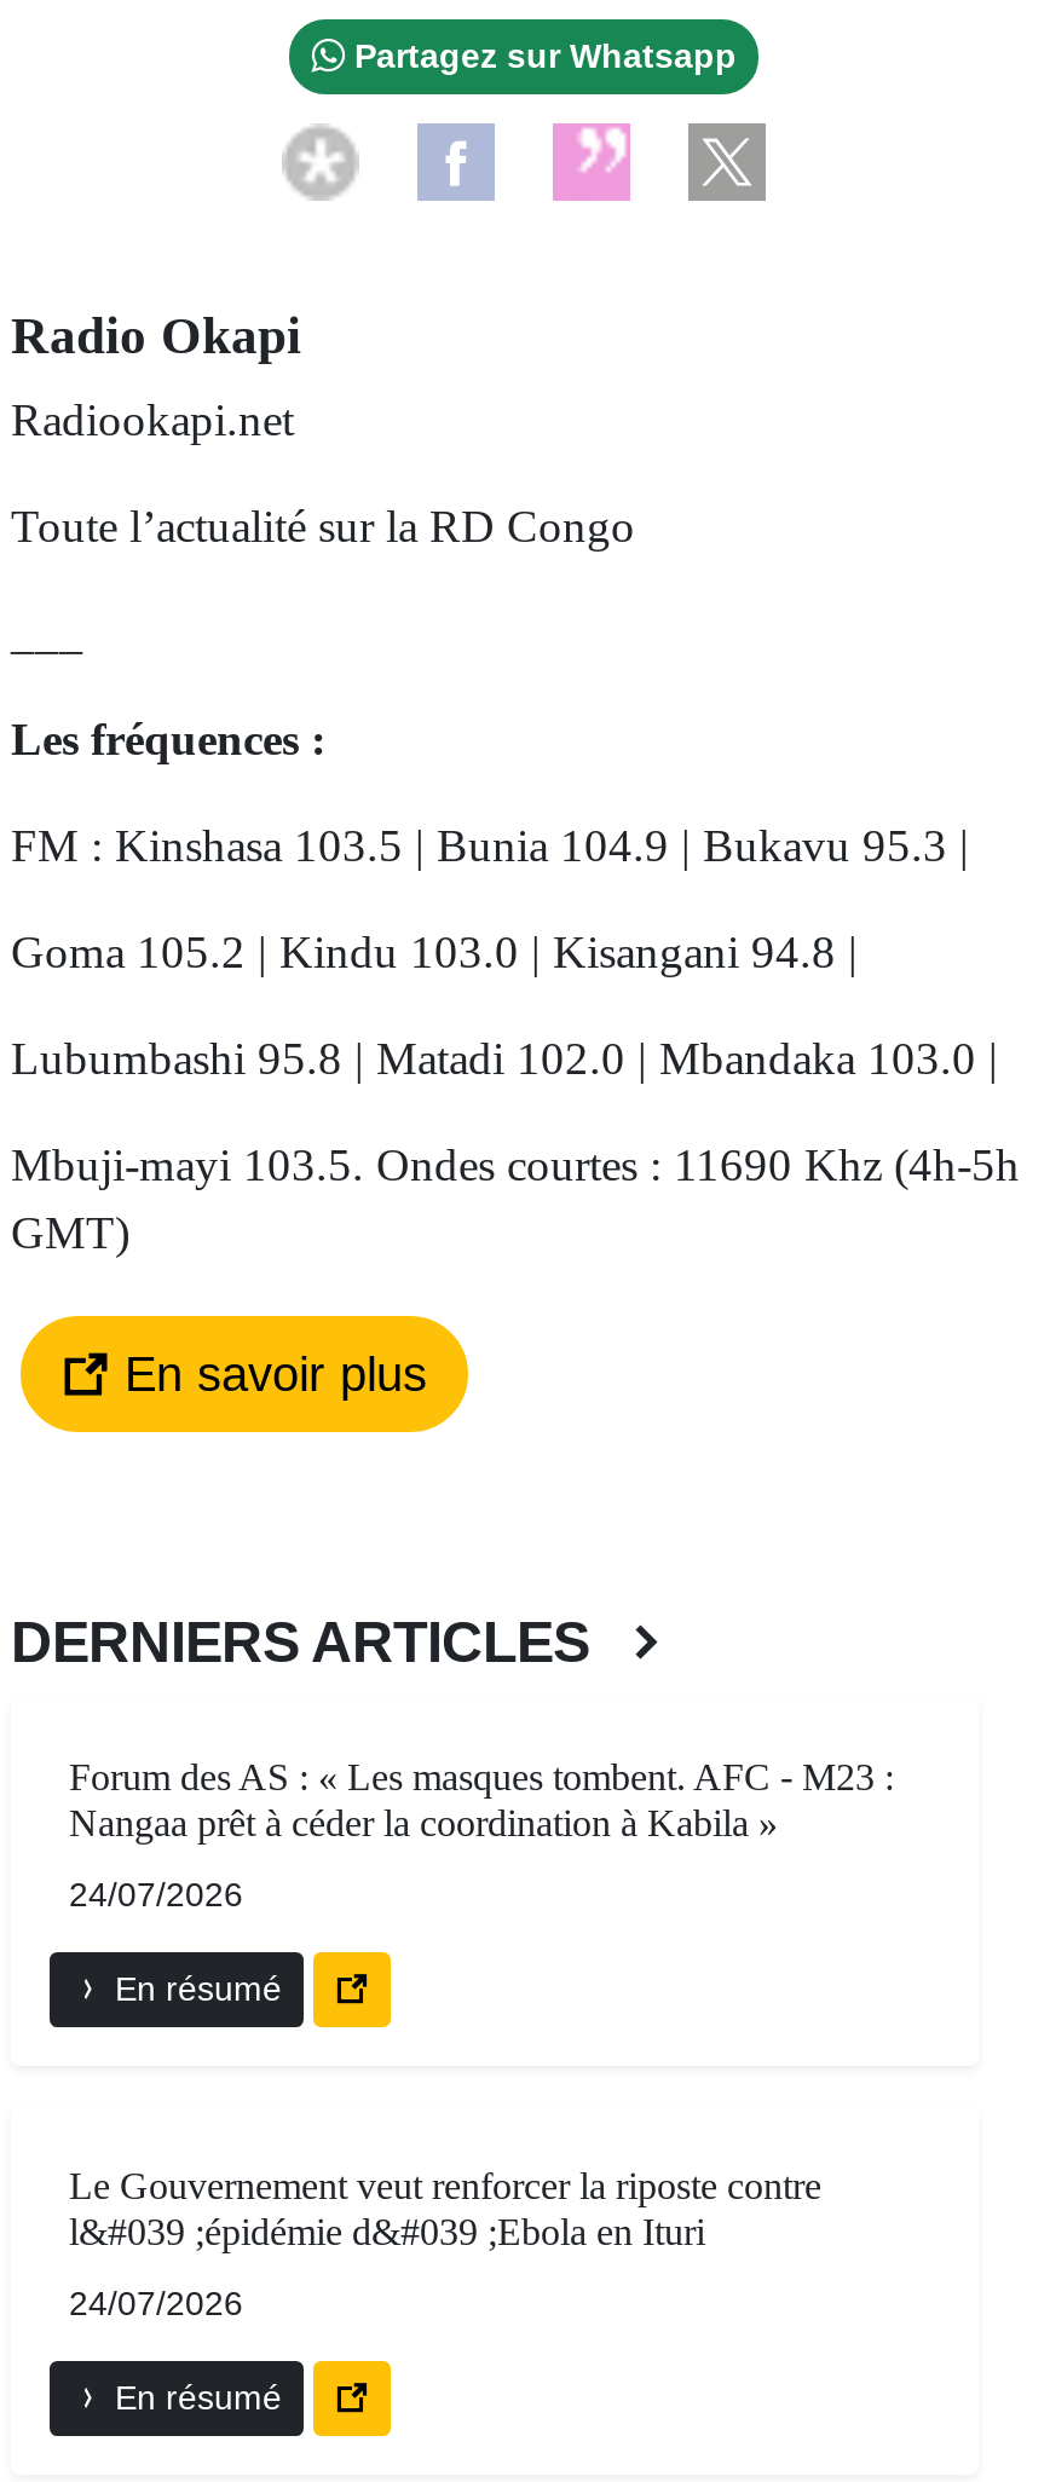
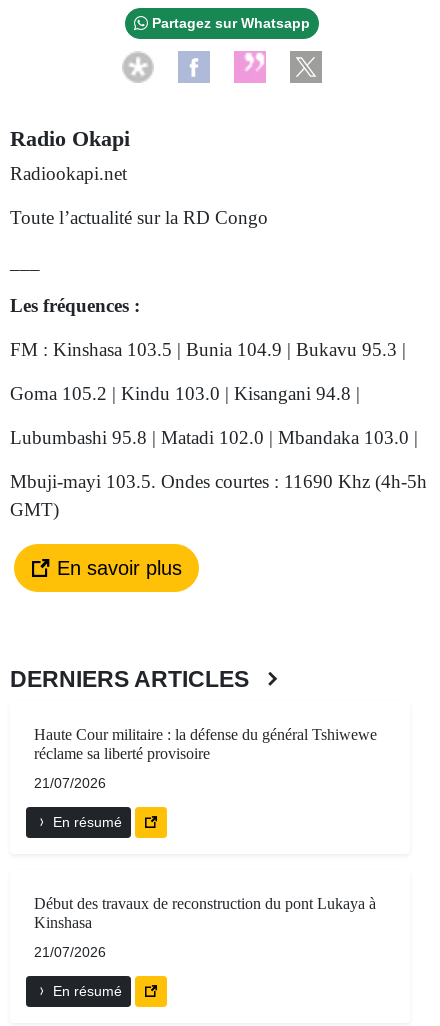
[69,1755,894,1842] Forum des AS : « Les masques tombent. AFC - M23 : | Nangaa prêt à céder la coordination à Kabila » -> [34,726,377,762] Haute Cour militaire : la défense du général Tshiwewe | réclame sa liberté provisoire
[69,1874,243,1913] 24/07/2026 -> [34,775,106,791] 21/07/2026
[69,2164,821,2251] Le Gouvernement veut renforcer la riposte contre | l&#039 ;épidémie d&#039 ;Ebola en Ituri -> [34,895,376,931] Début des travaux de reconstruction du pont Lukaya à | Kinshasa
[69,2283,243,2321] 24/07/2026 -> [34,944,106,960] 21/07/2026

